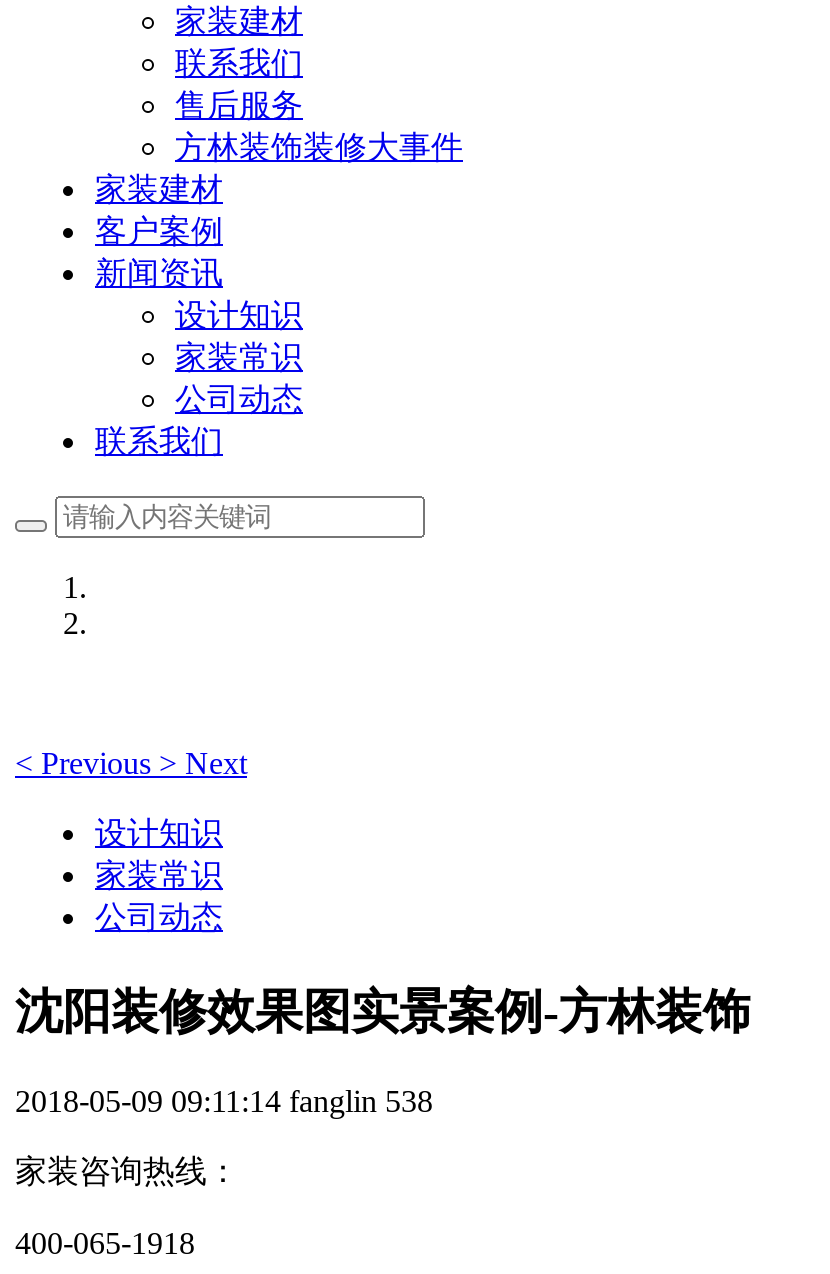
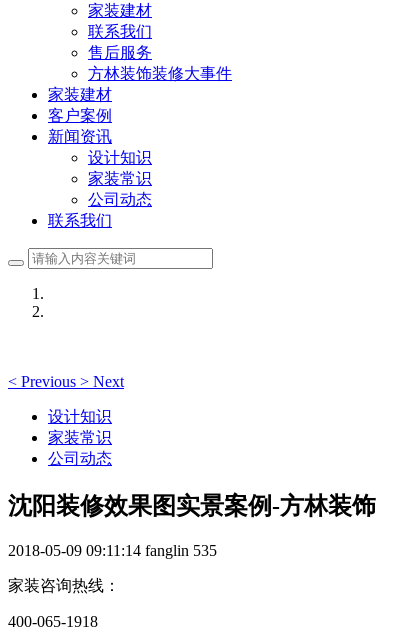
[15,1084,433,1118] 2018-05-09 09:11:14 fanglin 538 -> [8,542,217,559] 2018-05-09 09:11:14 fanglin 535

